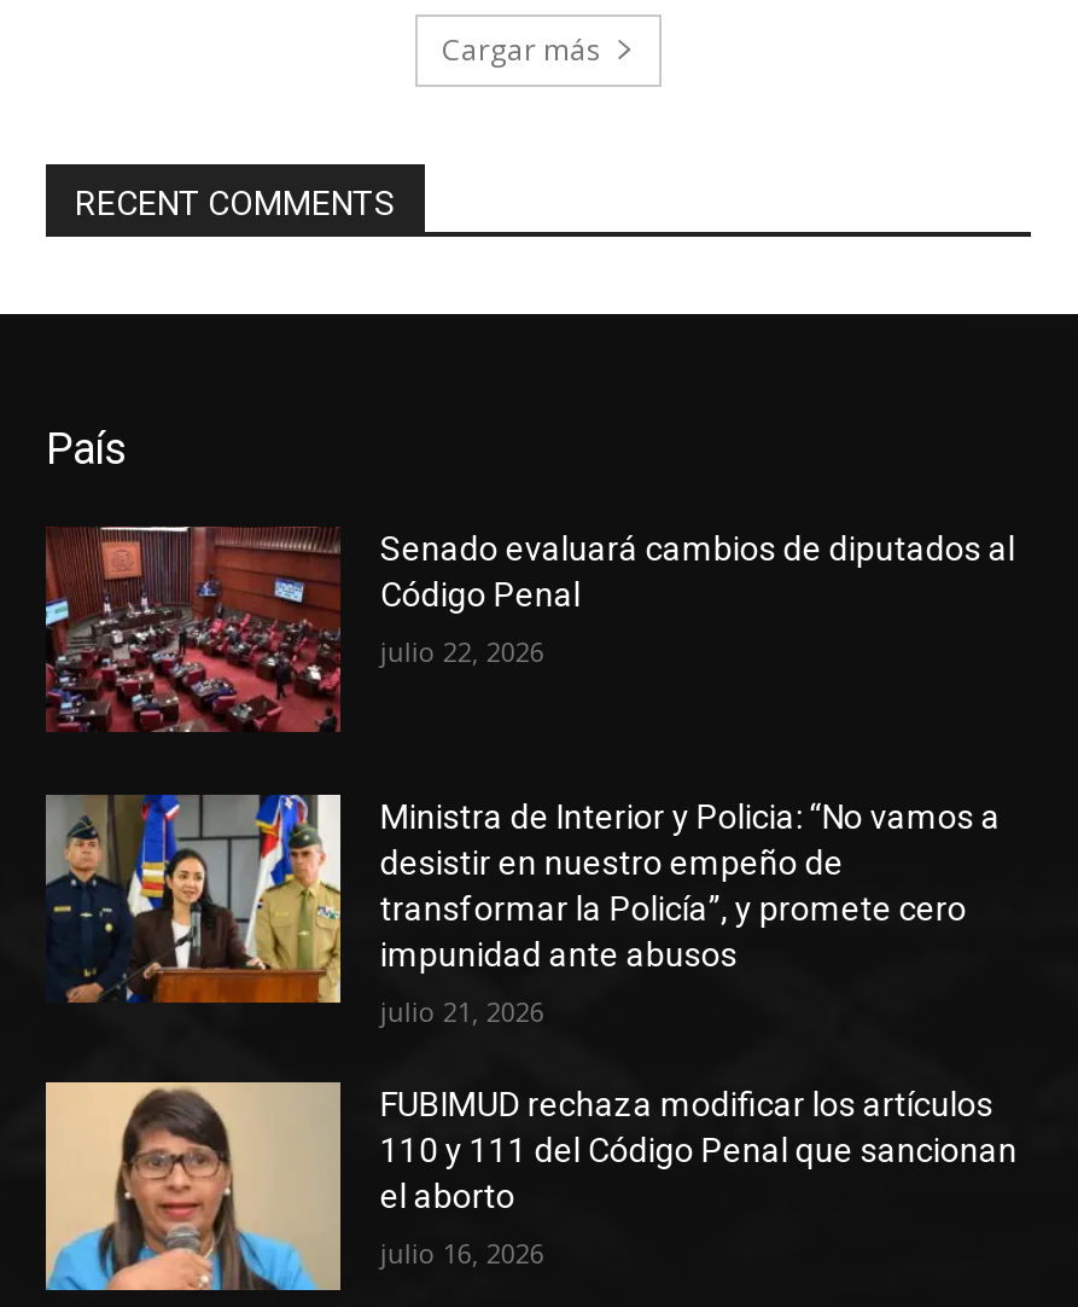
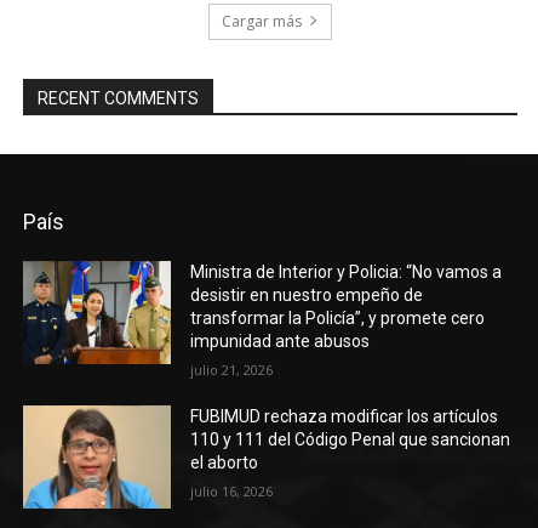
[43,525,1015,736] [image] | Senado evaluará cambios de diputados al | Código Penal | julio 22, 2026 -> none

